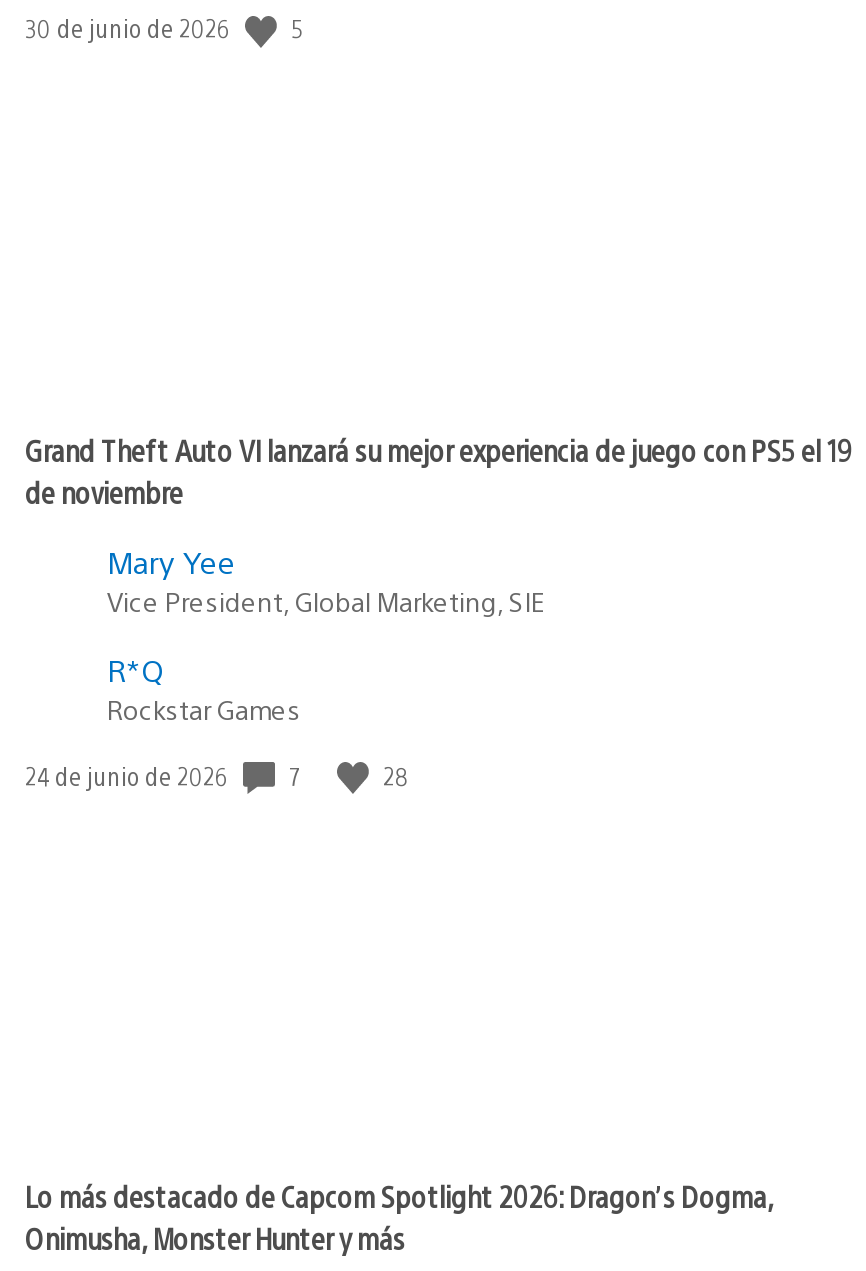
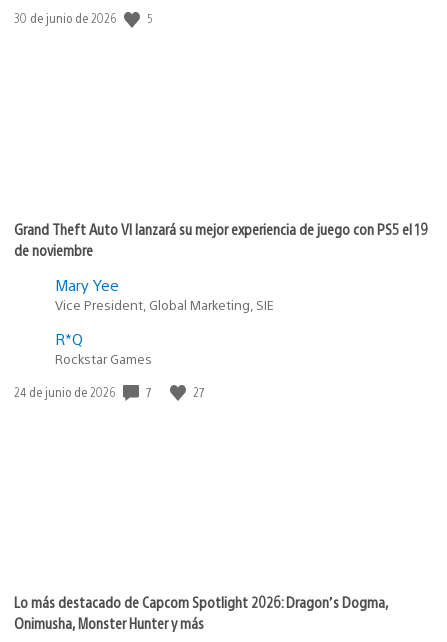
[383,758,407,792] 28 -> [193,383,204,400] 27

